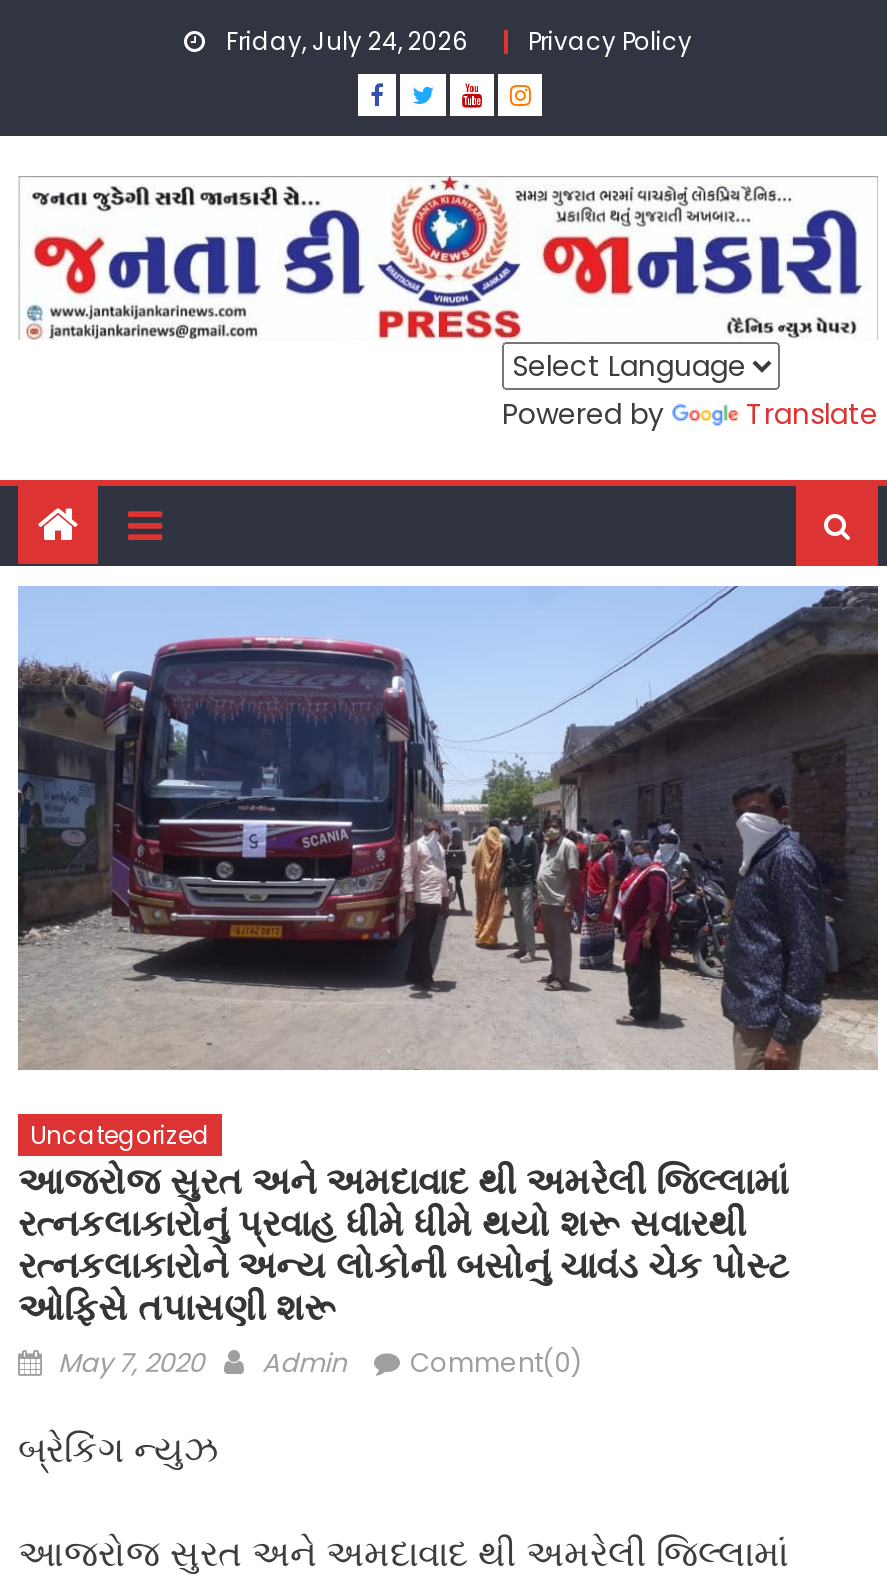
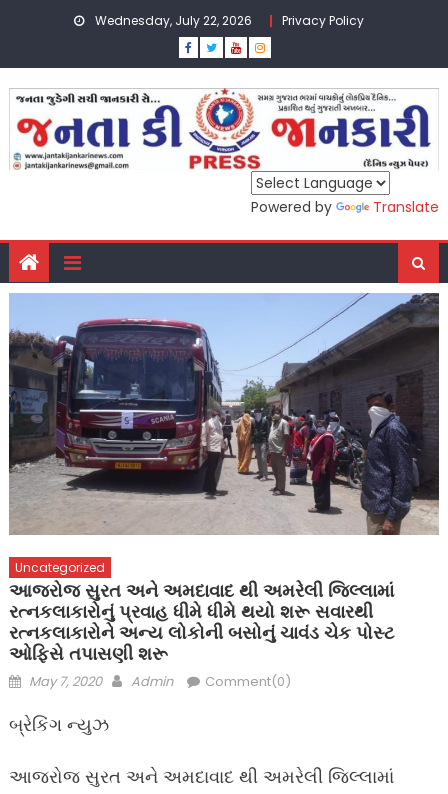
[220,24,468,58] Friday, July 24, 2026 -> [92,12,252,29] Wednesday, July 22, 2026

